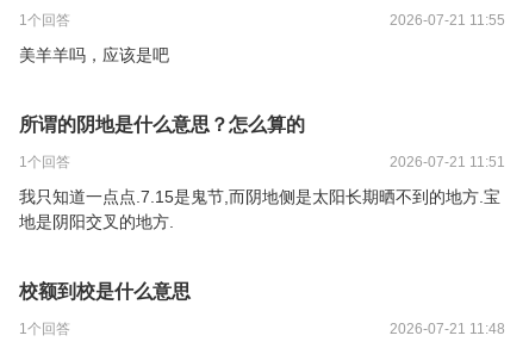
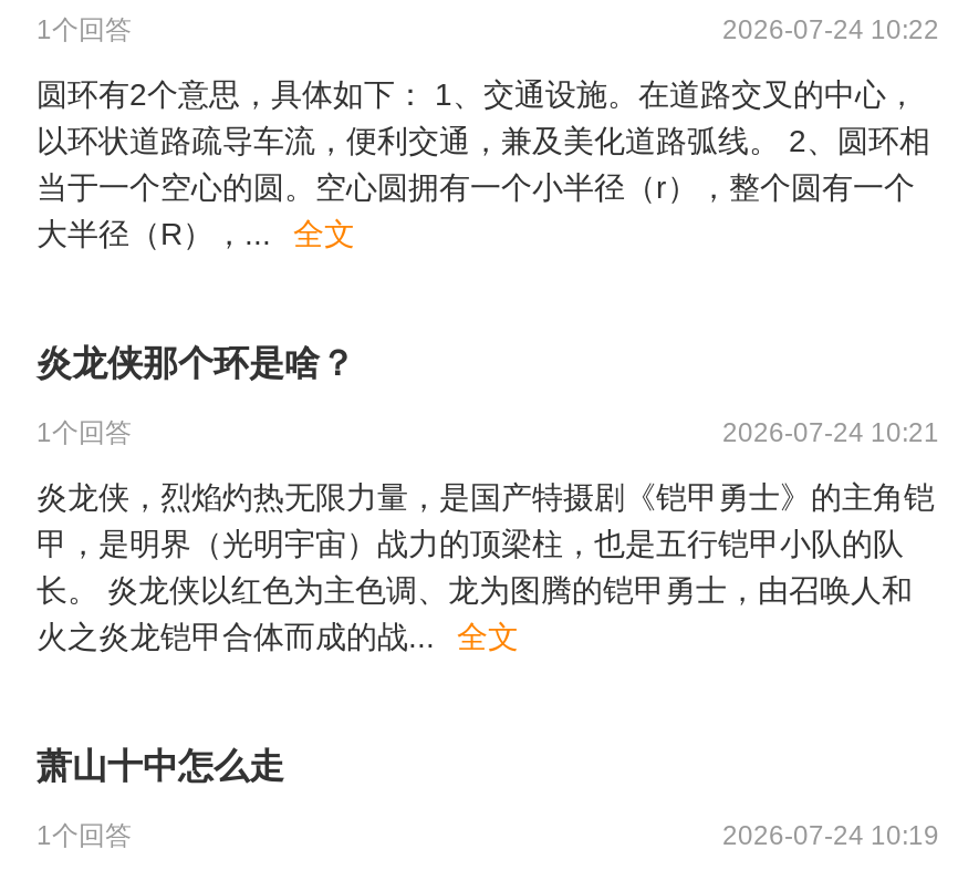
[390,12,505,29] 2026-07-21 11:55 -> [722,14,939,45] 2026-07-24 10:22
[19,45,169,64] 美羊羊吗，应该是吧 -> [37,76,930,251] 圆环有2个意思，具体如下： 1、交通设施。在道路交叉的中心， | 以环状道路疏导车流，便利交通，兼及美化道路弧线。 2、圆环相 | 当于一个空心的圆。空心圆拥有一个小半径（r），整个圆有一个 | 大半径（R），... | 全文
[19,114,305,135] 所谓的阴地是什么意思？怎么算的 -> [37,344,355,382] 炎龙侠那个环是啥？
[390,154,505,170] 2026-07-21 11:51 -> [722,417,939,448] 2026-07-24 10:21
[19,187,500,231] 我只知道一点点.7.15是鬼节,而阴地侧是太阳长期晒不到的地方.宝 | 地是阴阳交叉的地方. -> [37,479,935,654] 炎龙侠，烈焰灼热无限力量，是国产特摄剧《铠甲勇士》的主角铠 | 甲，是明界（光明宇宙）战力的顶梁柱，也是五行铠甲小队的队 | 长。 炎龙侠以红色为主色调、龙为图腾的铠甲勇士，由召唤人和 | 火之炎龙铠甲合体而成的战... | 全文
[19,281,191,302] 校额到校是什么意思 -> [37,747,284,785] 萧山十中怎么走
[390,321,505,337] 2026-07-21 11:48 -> [722,820,939,851] 2026-07-24 10:19

